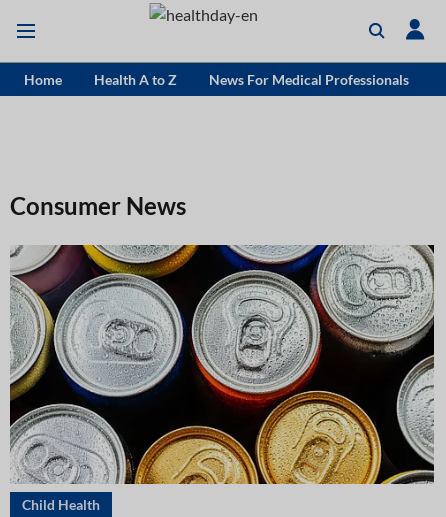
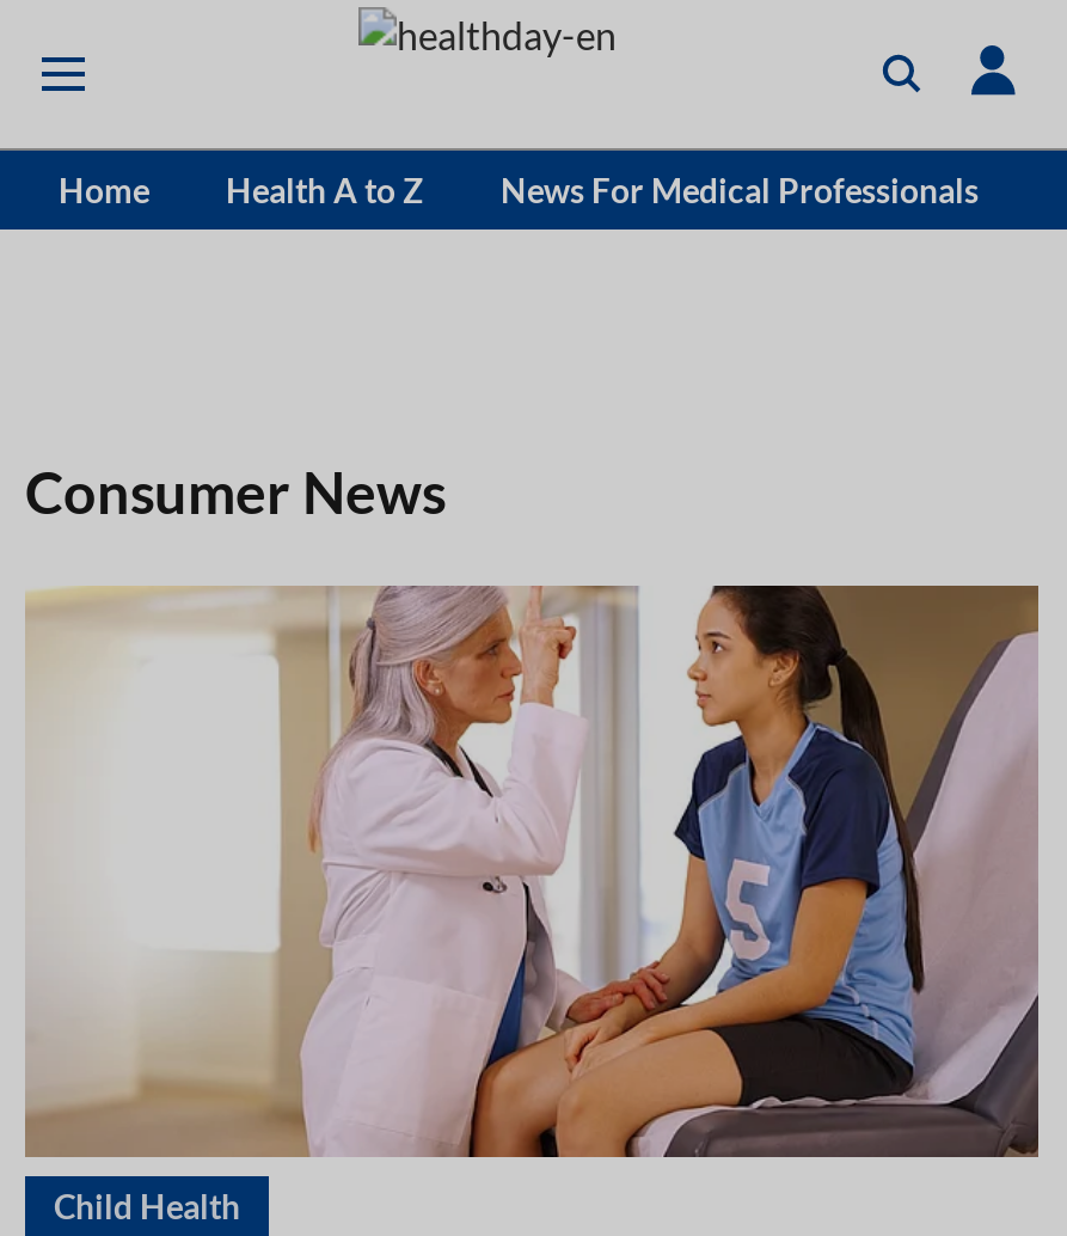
[9,244,435,485] [image] -> [23,583,1041,1159] [image]

